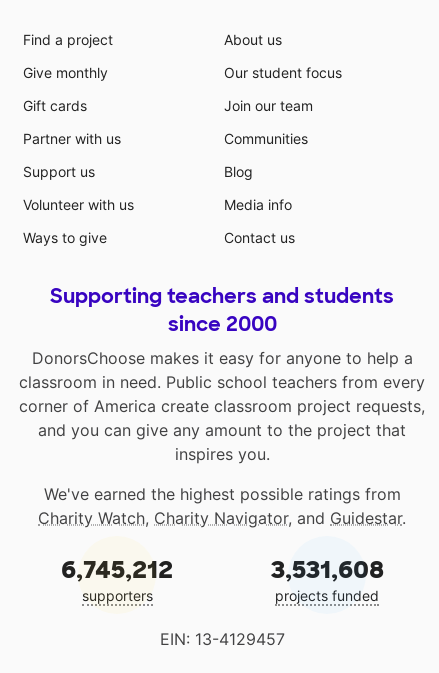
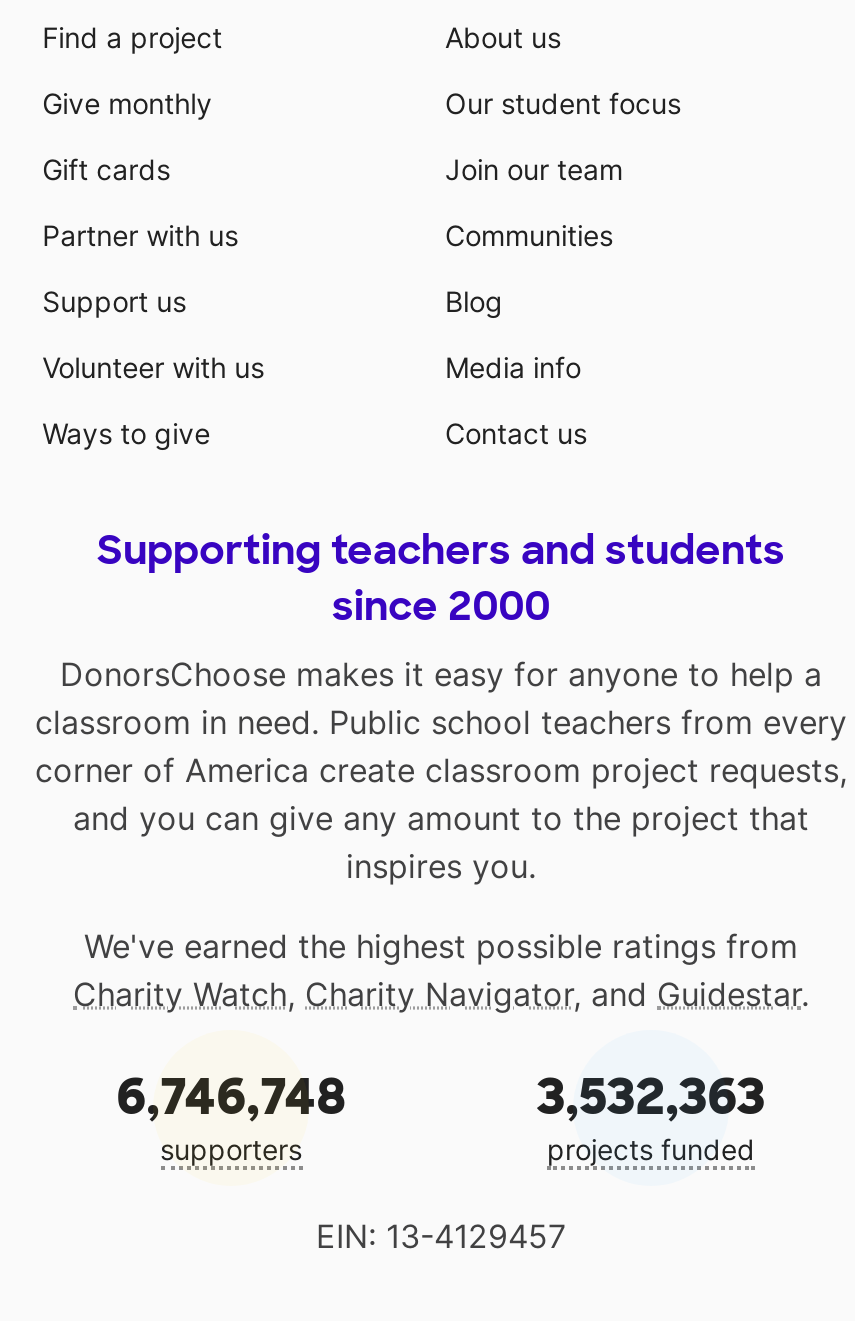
[61,554,173,585] 6,745,212 -> [116,1066,346,1128] 6,746,748
[270,554,383,585] 3,531,608 -> [537,1066,765,1128] 3,532,363

